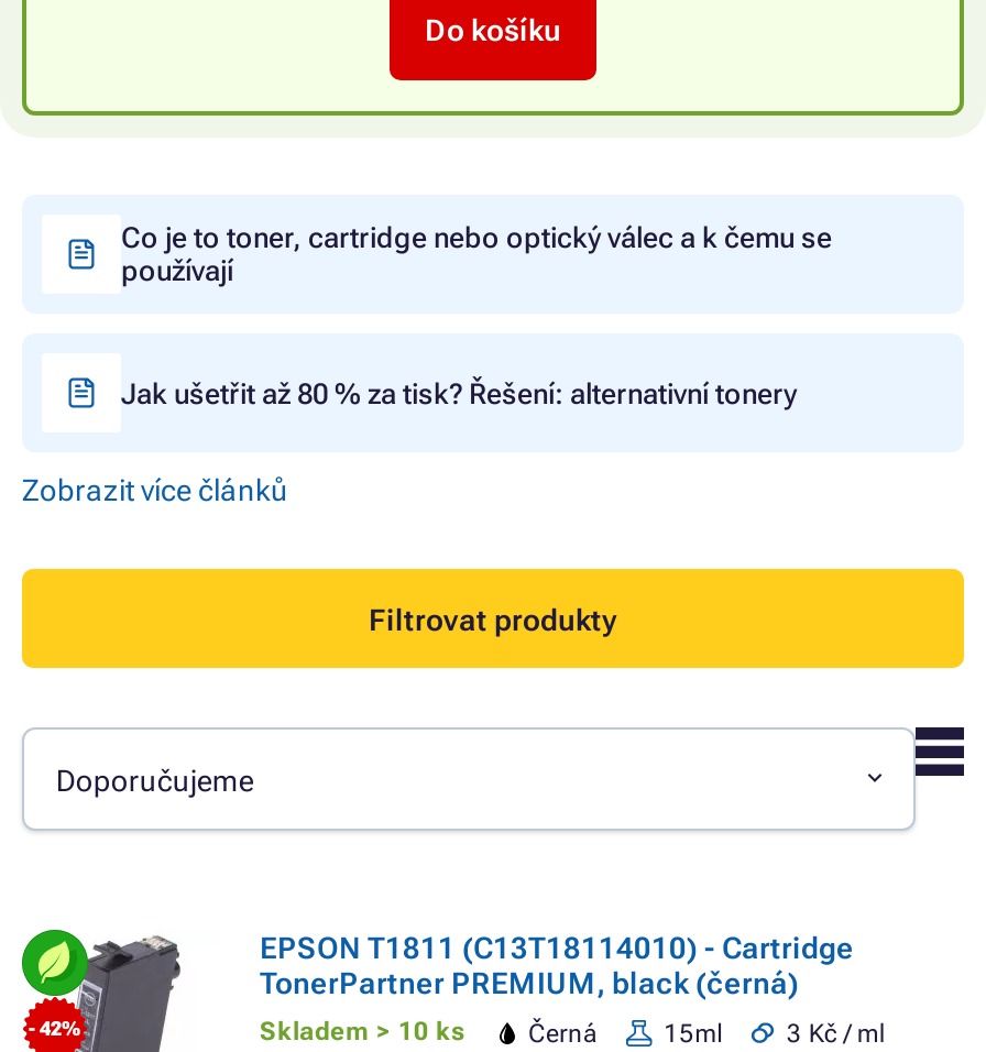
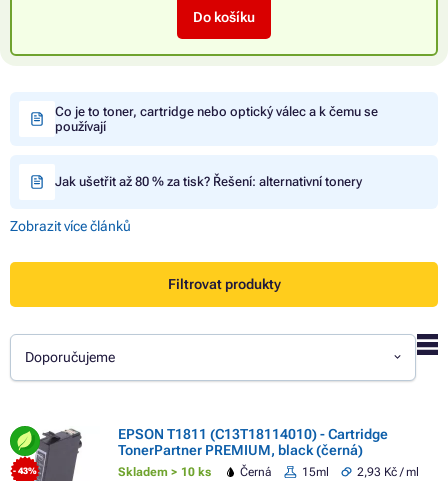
[29,1018,81,1040] - 42% -> [13,466,37,476] - 43%
[787,1018,886,1049] 3 Kč / ml -> [357,465,419,479] 2,93 Kč / ml

